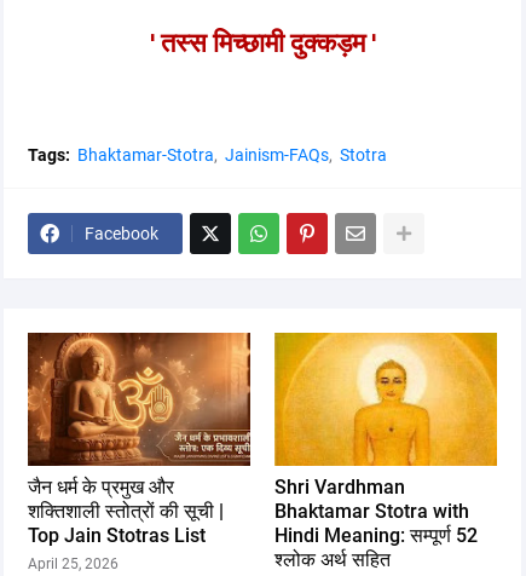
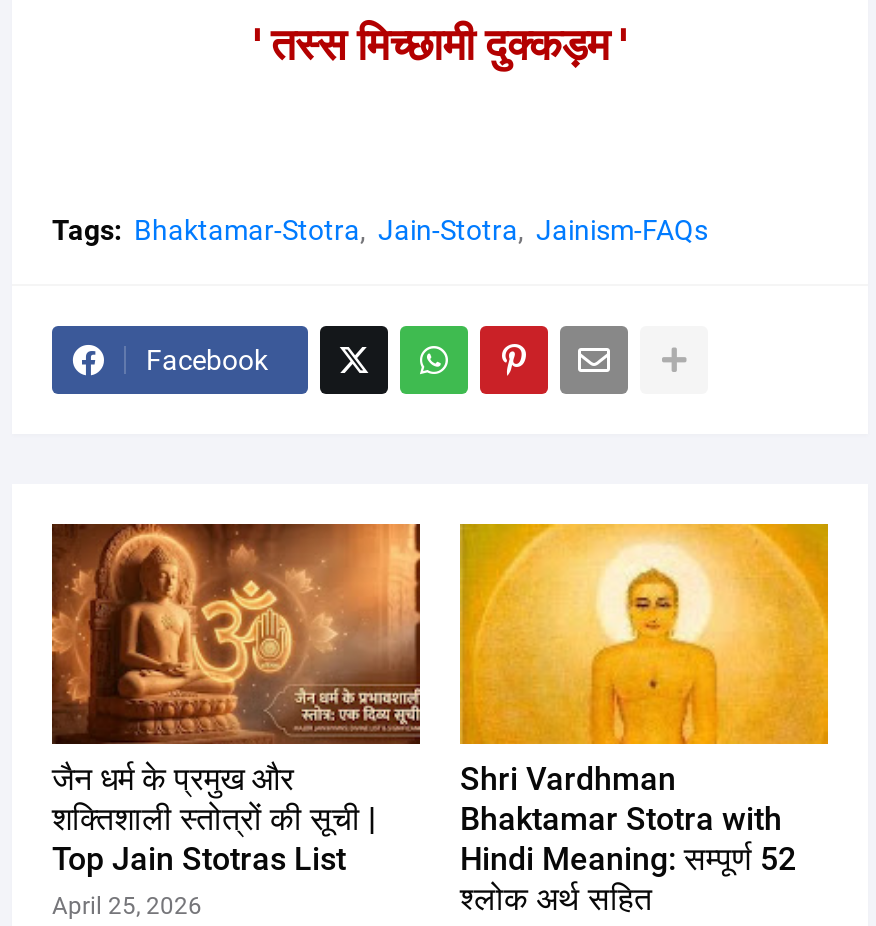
[28,145,387,165] Tags: Bhaktamar-Stotra Jainism-FAQs Stotra -> [52,214,708,246] Tags: Bhaktamar-Stotra Jain-Stotra Jainism-FAQs

